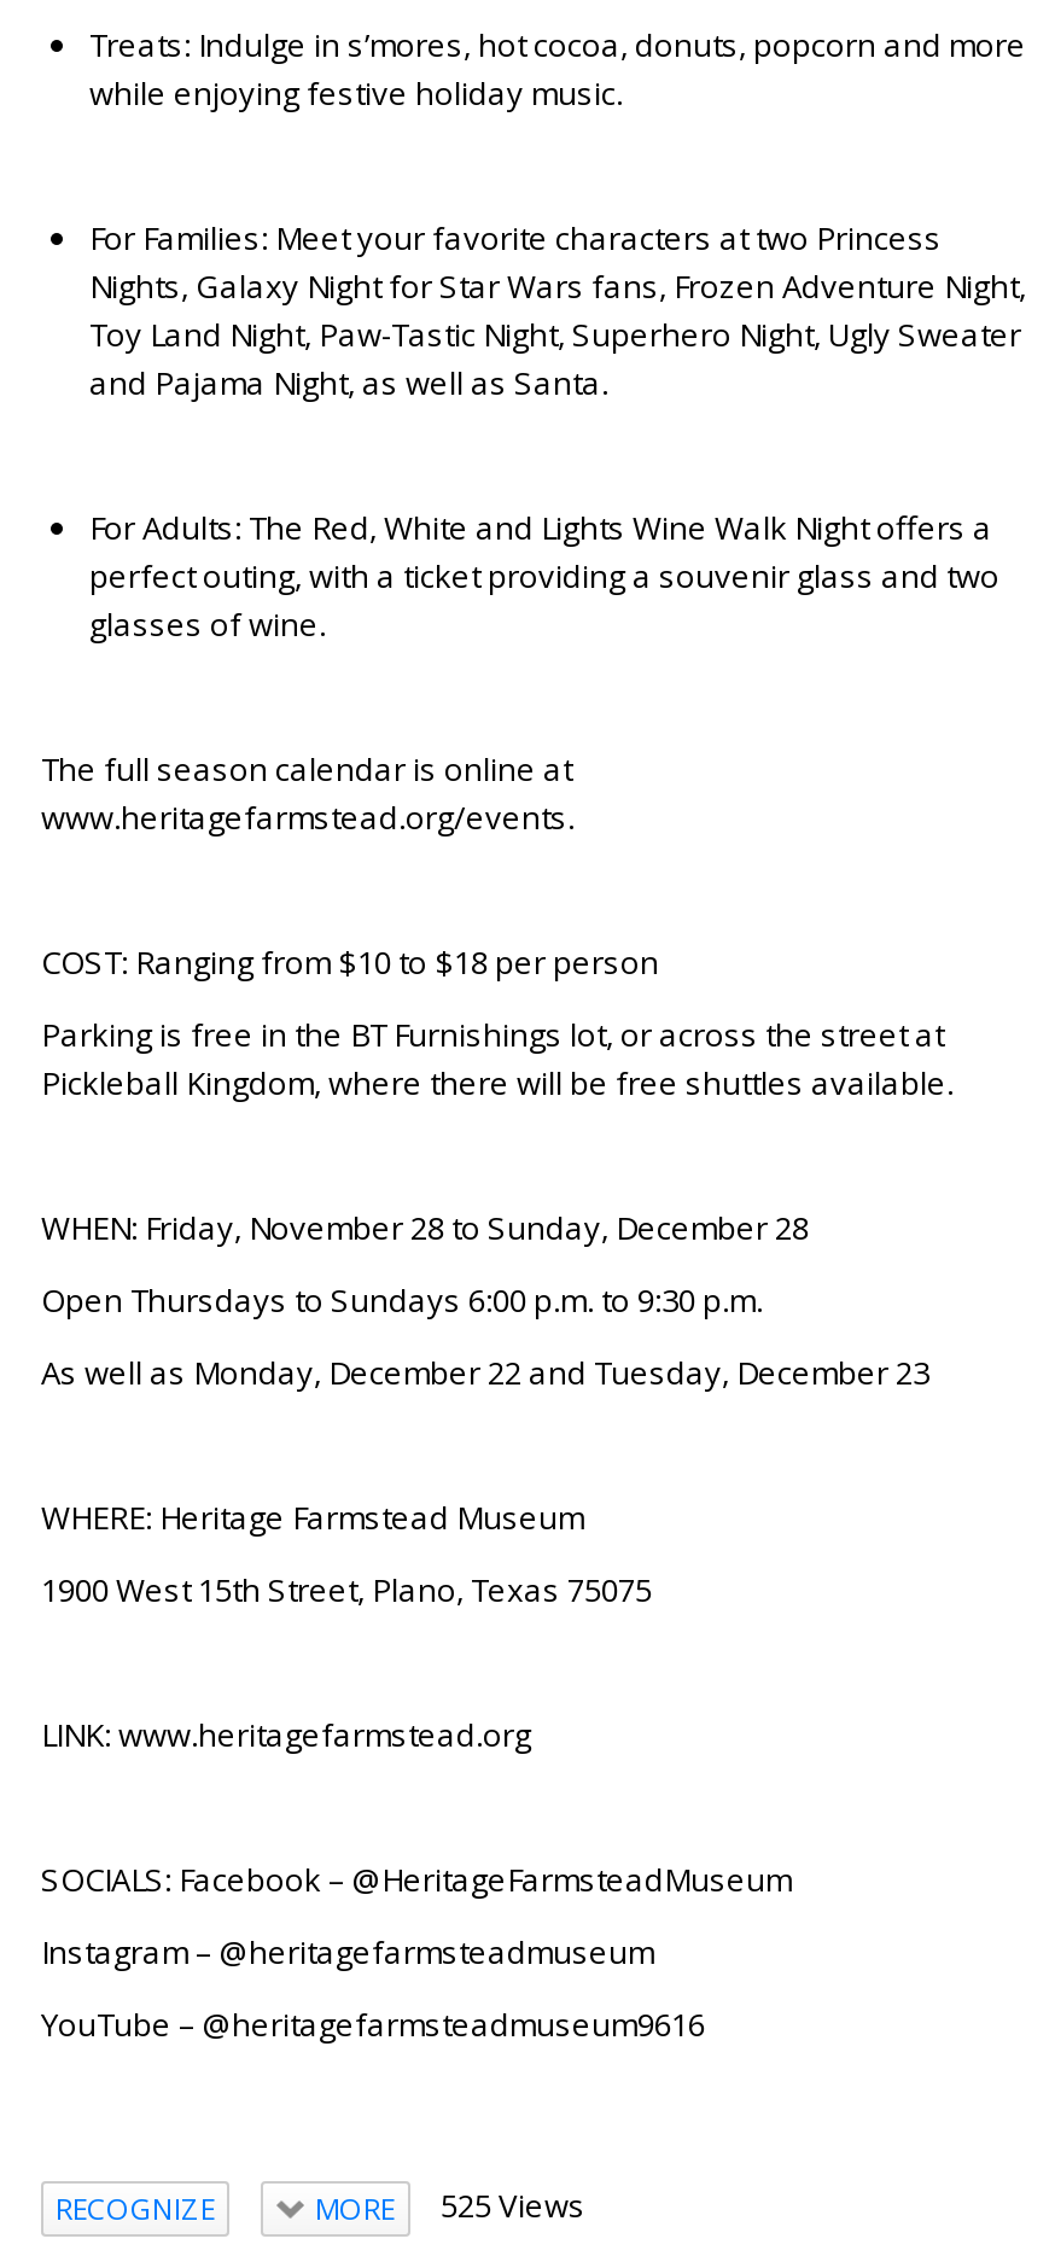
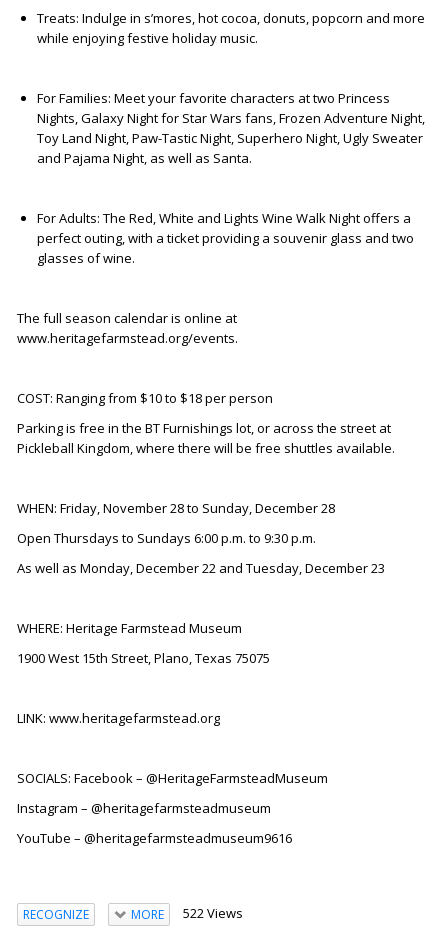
[315,2185,585,2230] MORE 525 Views -> [130,904,242,923] MORE 522 Views

